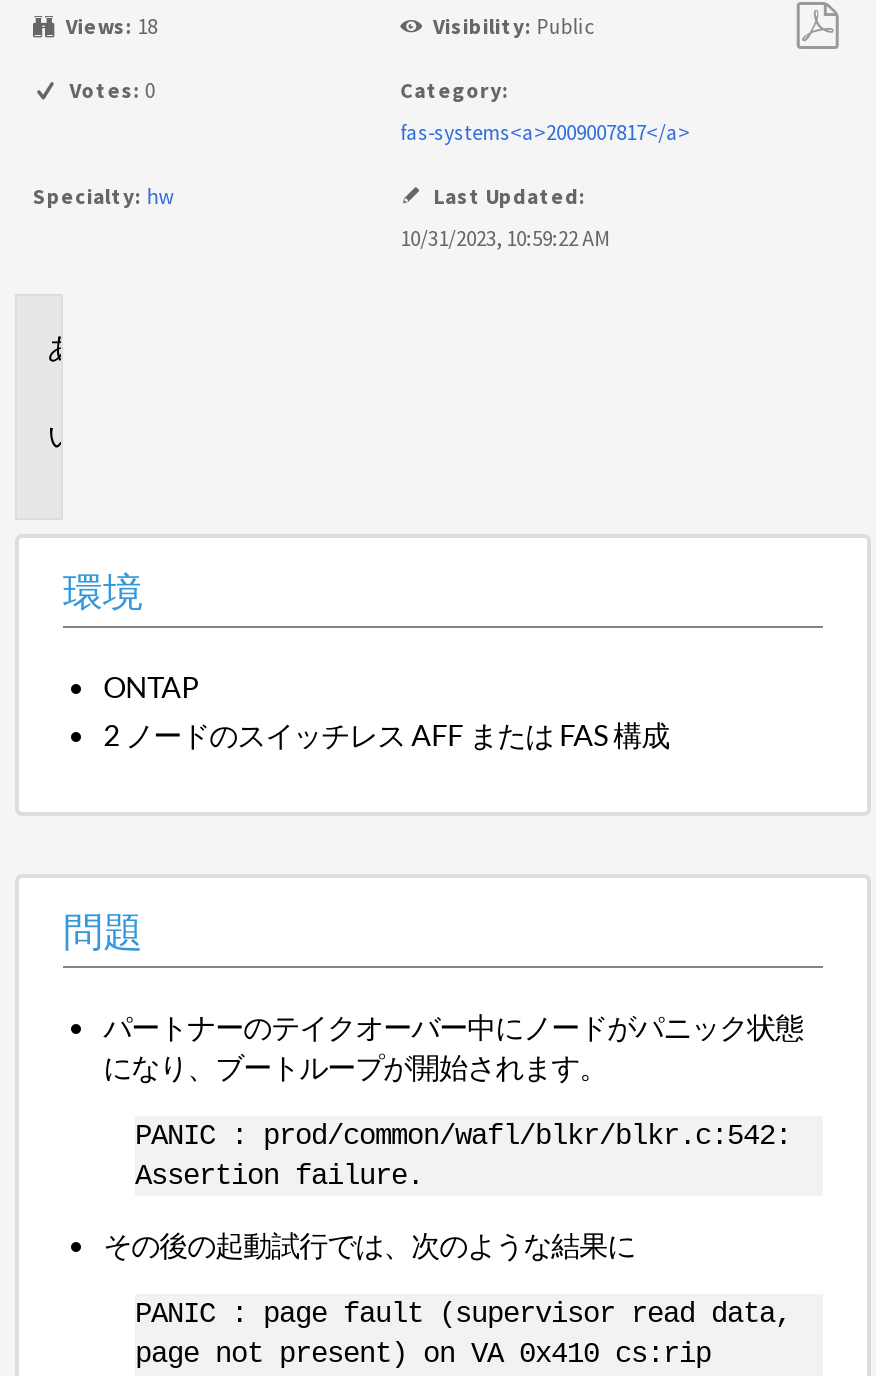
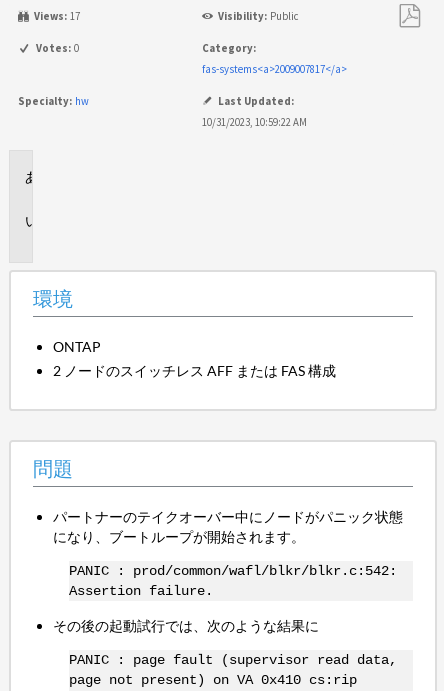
[66,12,157,40] Views: 18 -> [34,9,80,23] Views: 17

